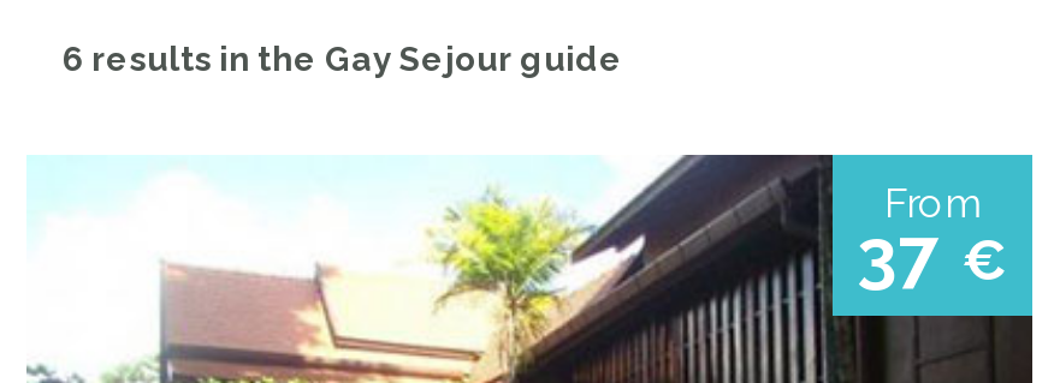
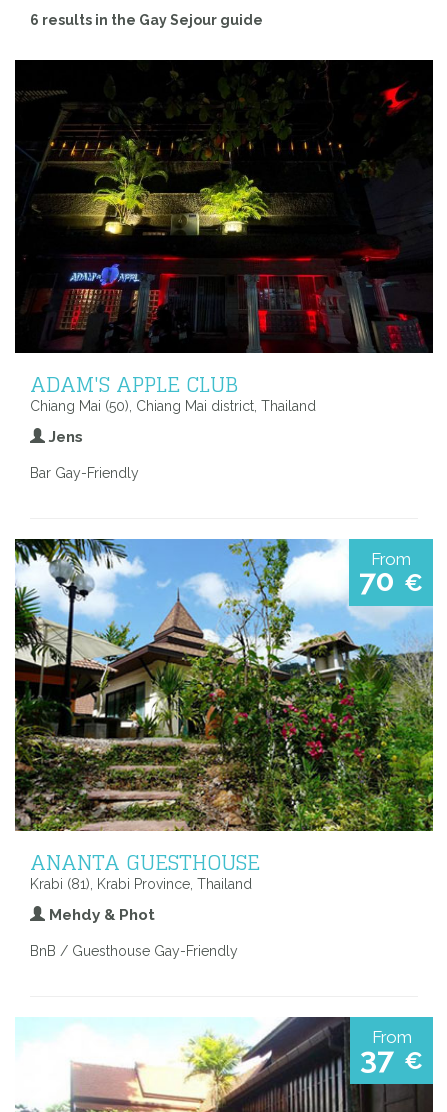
none -> [14,59,434,481] [image] | ADAM'S APPLE CLUB | Chiang Mai (50), Chiang Mai district, Thailand | Jens | Bar Gay-Friendly
none -> [14,538,434,832] [image] | From | 70 €
none -> [30,843,260,959] ANANTA GUESTHOUSE | Krabi (81), Krabi Province, Thailand | Mehdy & Phot | BnB / Guesthouse Gay-Friendly

